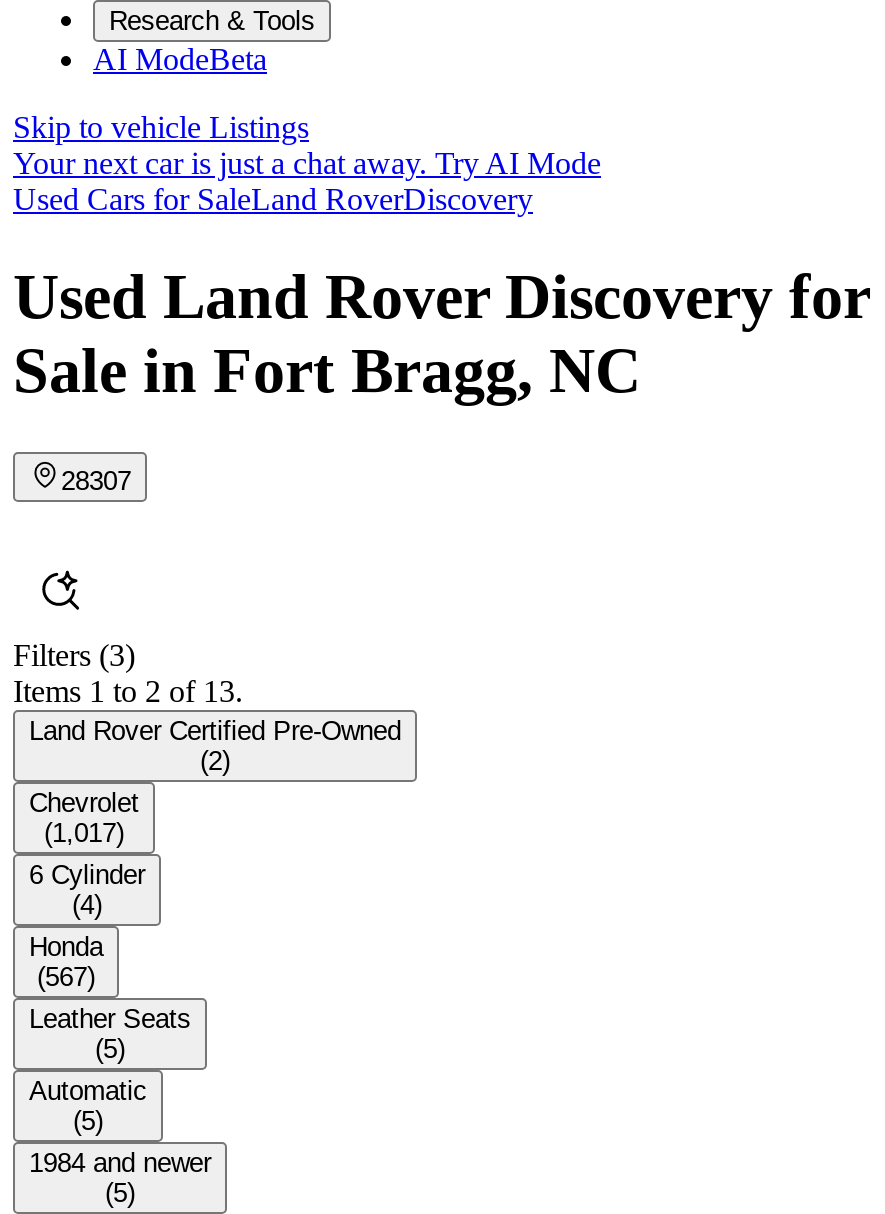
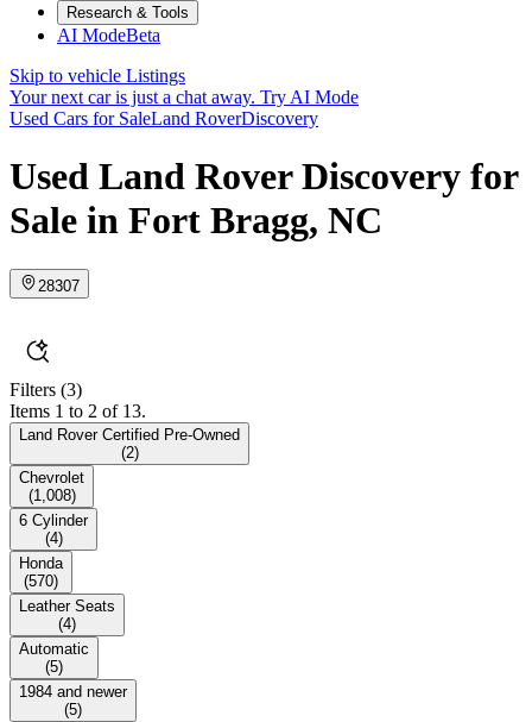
[44,818,124,848] (1,017) -> [28,486,75,504] (1,008)
[37,962,95,992] (567) -> [24,572,58,590] (570)
[95,1034,125,1064] (5) -> [58,615,76,633] (4)

